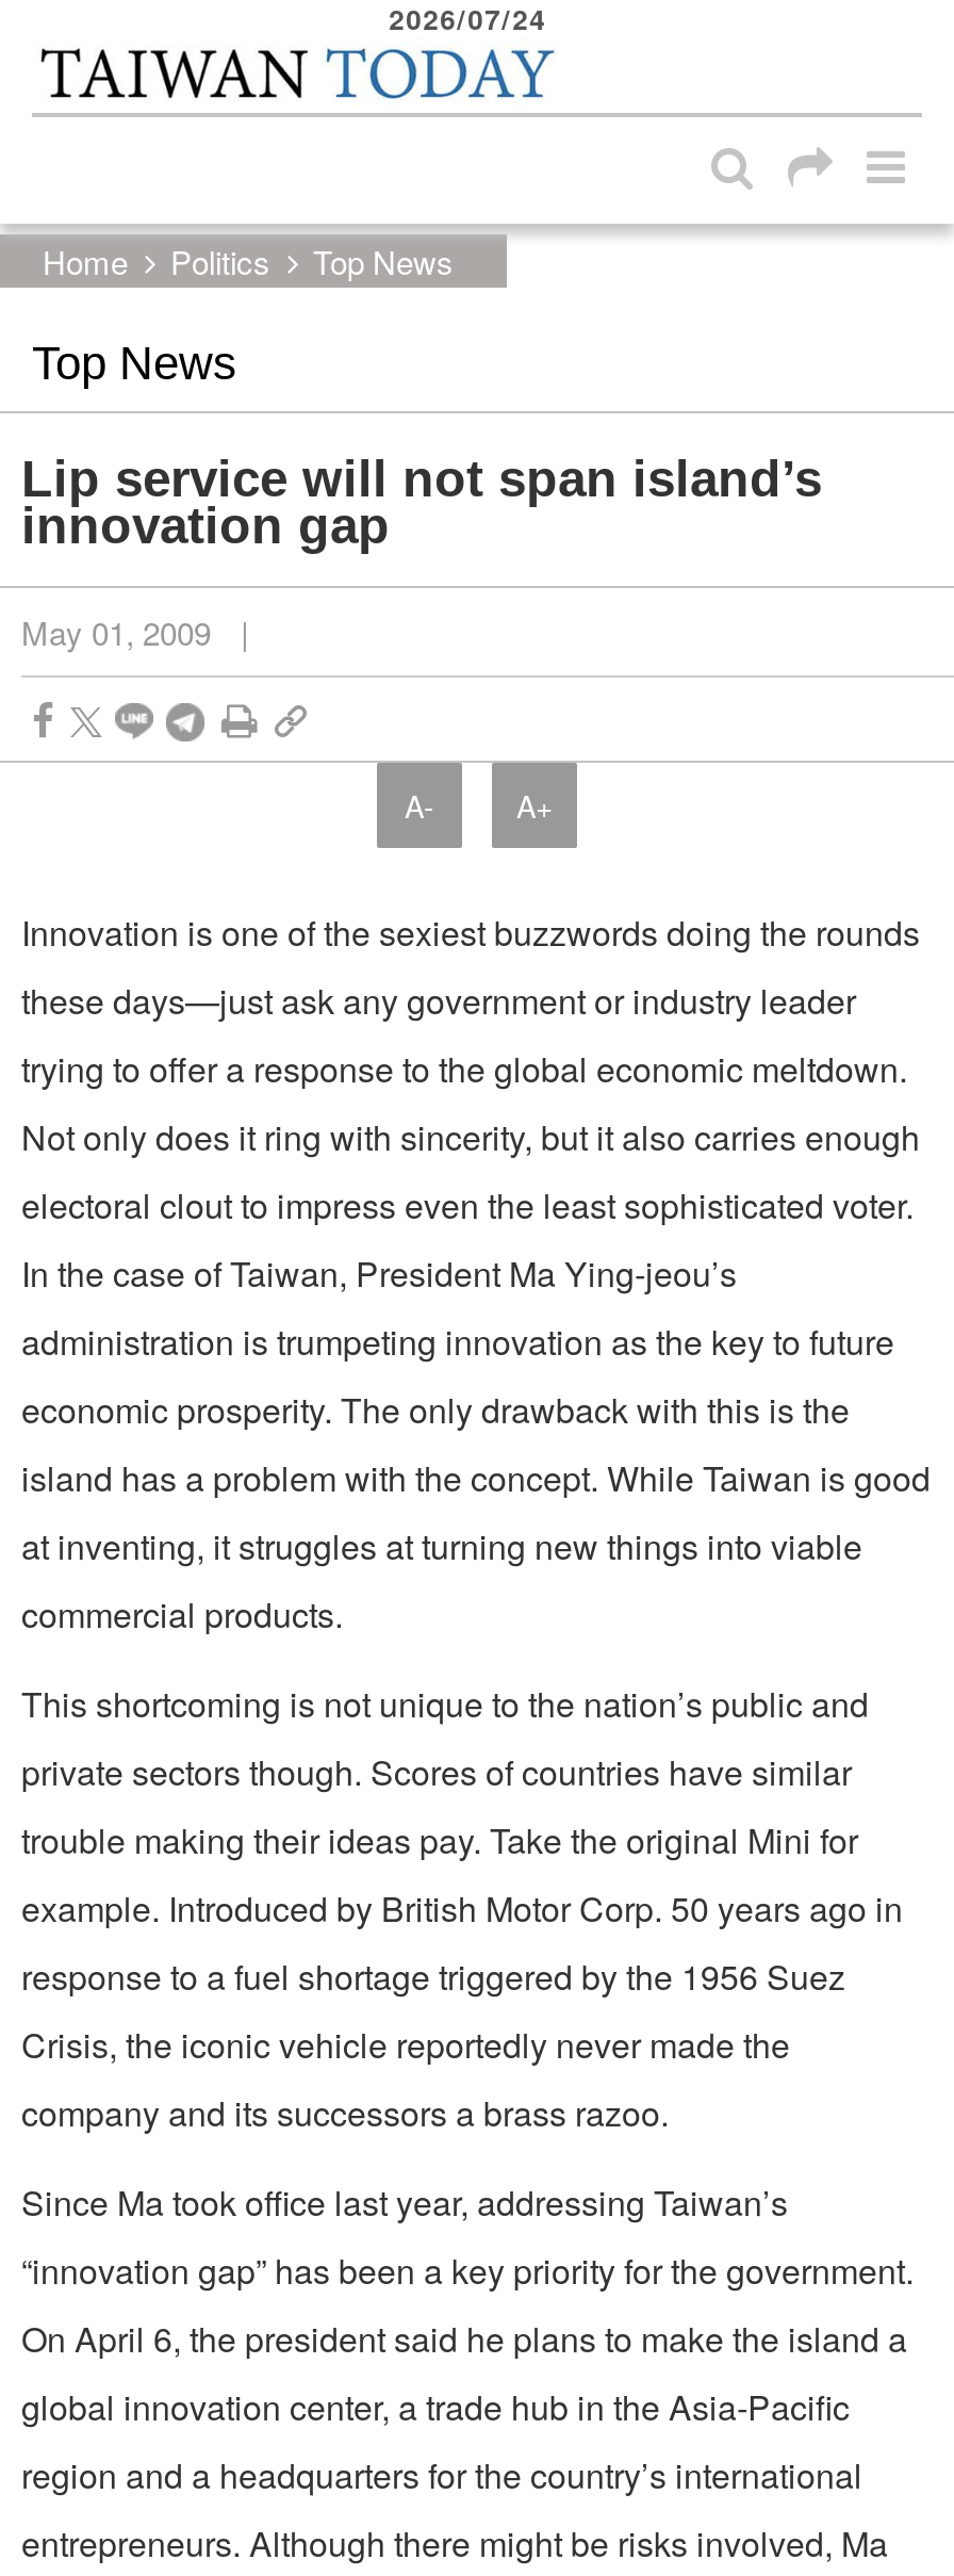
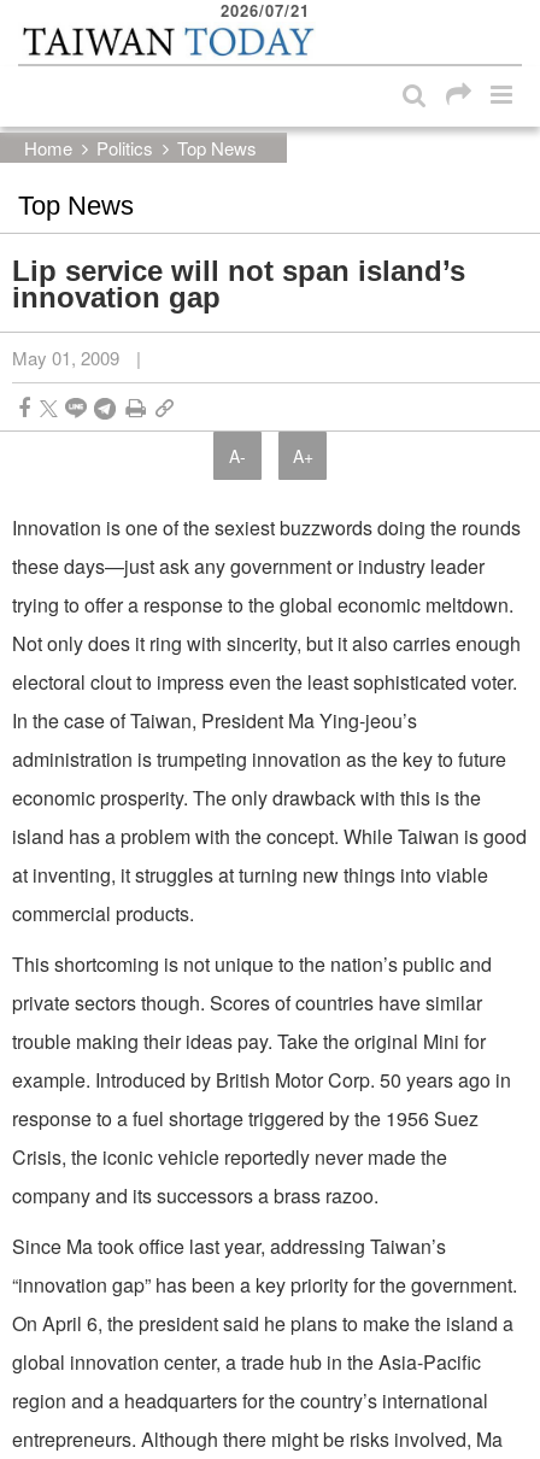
[389,0,546,38] 2026/07/24 -> [220,0,309,22] 2026/07/21

